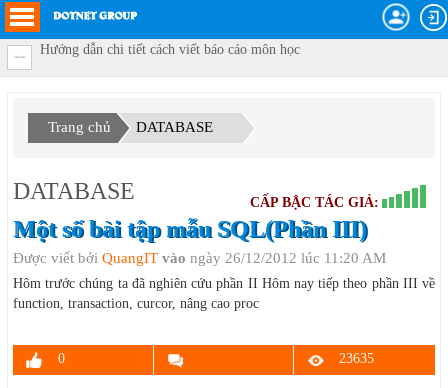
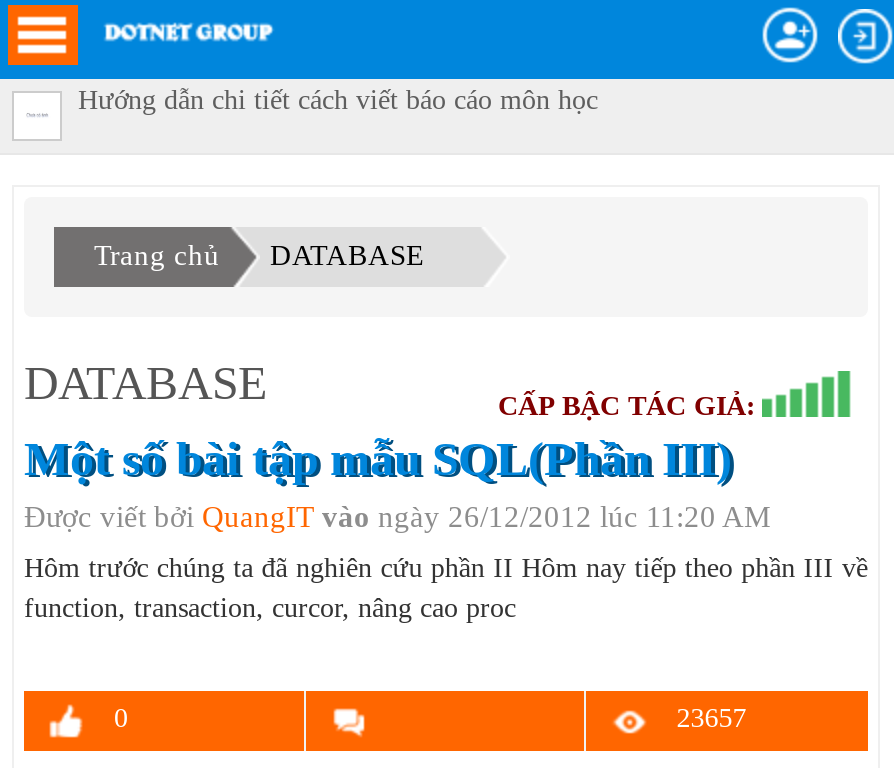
[339,351,374,366] 23635 -> [677,703,747,733] 23657

